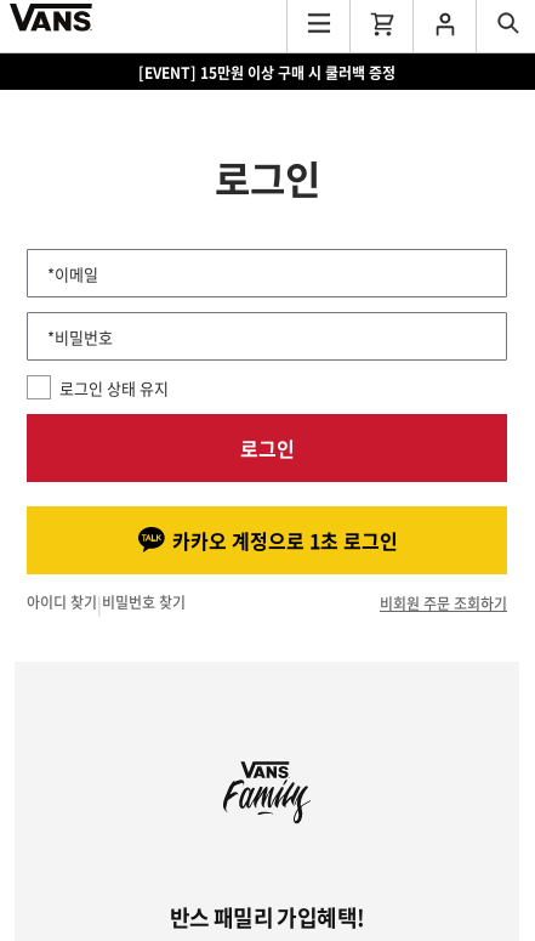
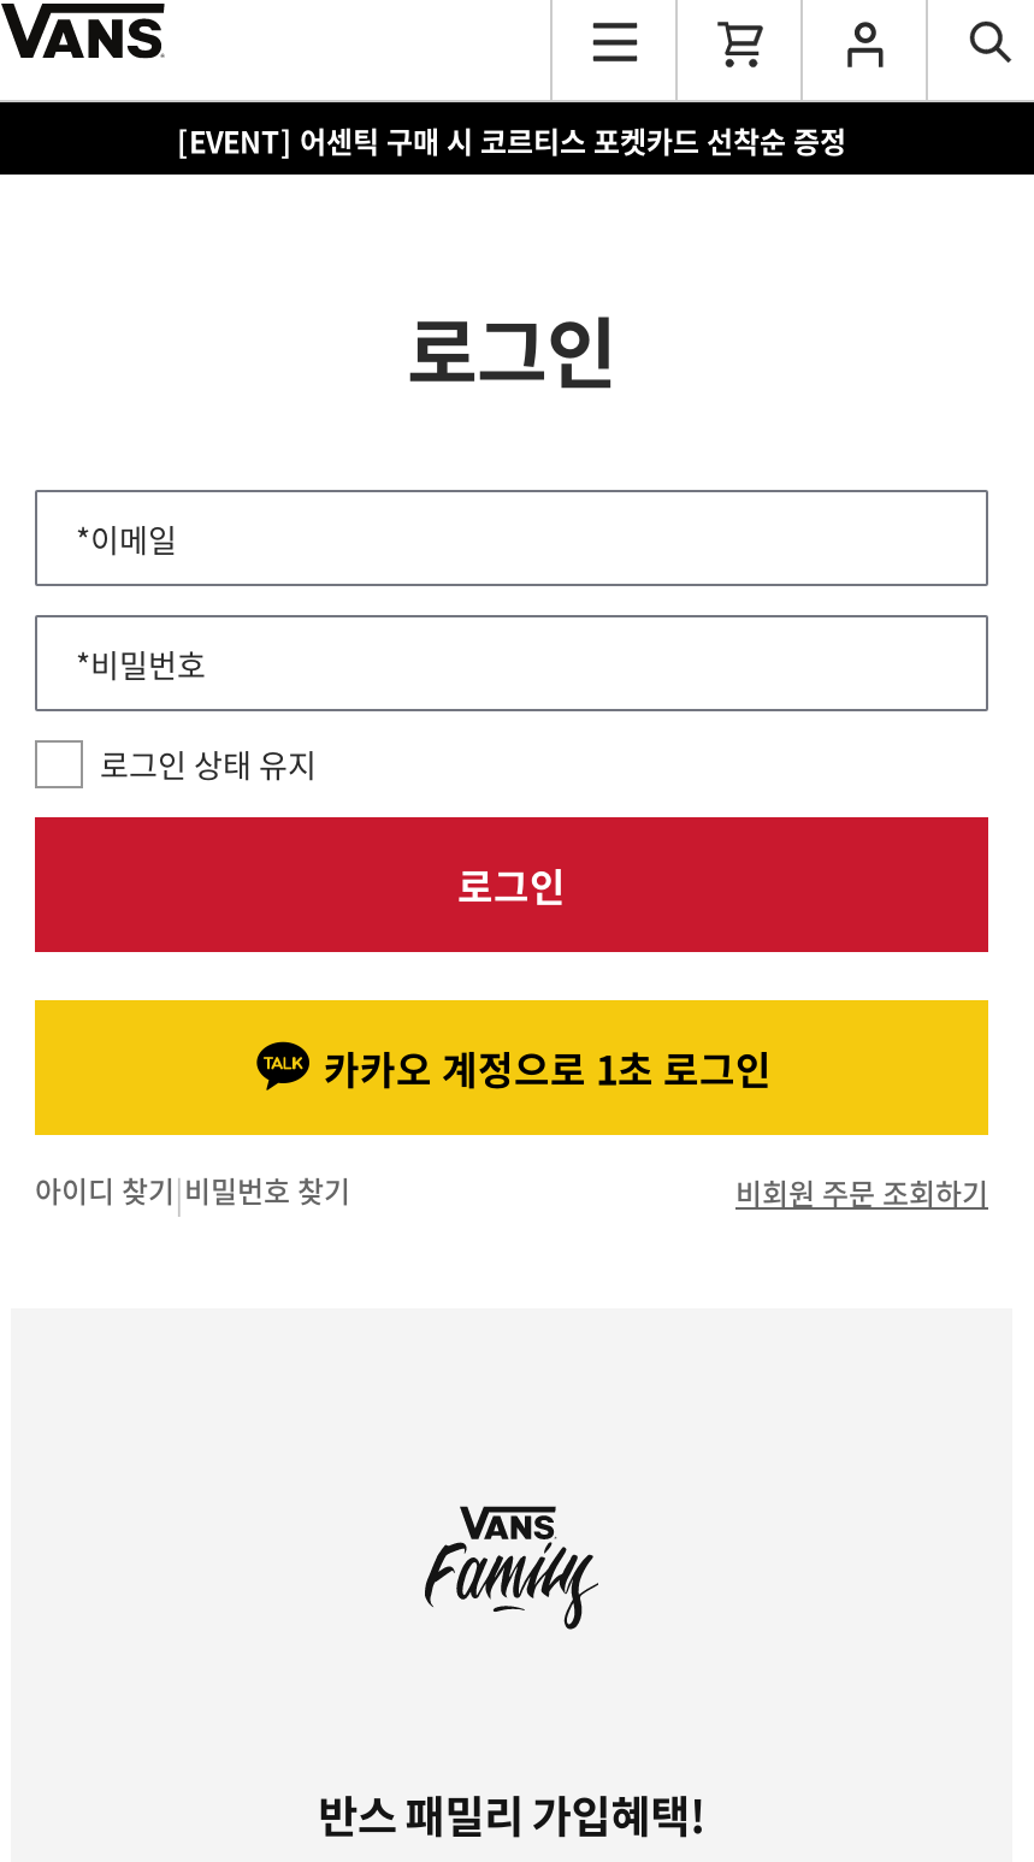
[138,62,395,84] [EVENT] 15만원 이상 구매 시 쿨러백 증정 -> [177,119,846,162] [EVENT] 어센틱 구매 시 코르티스 포켓카드 선착순 증정

